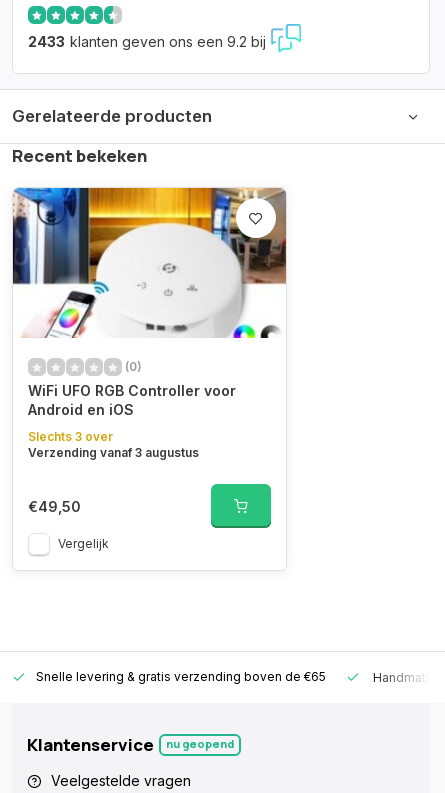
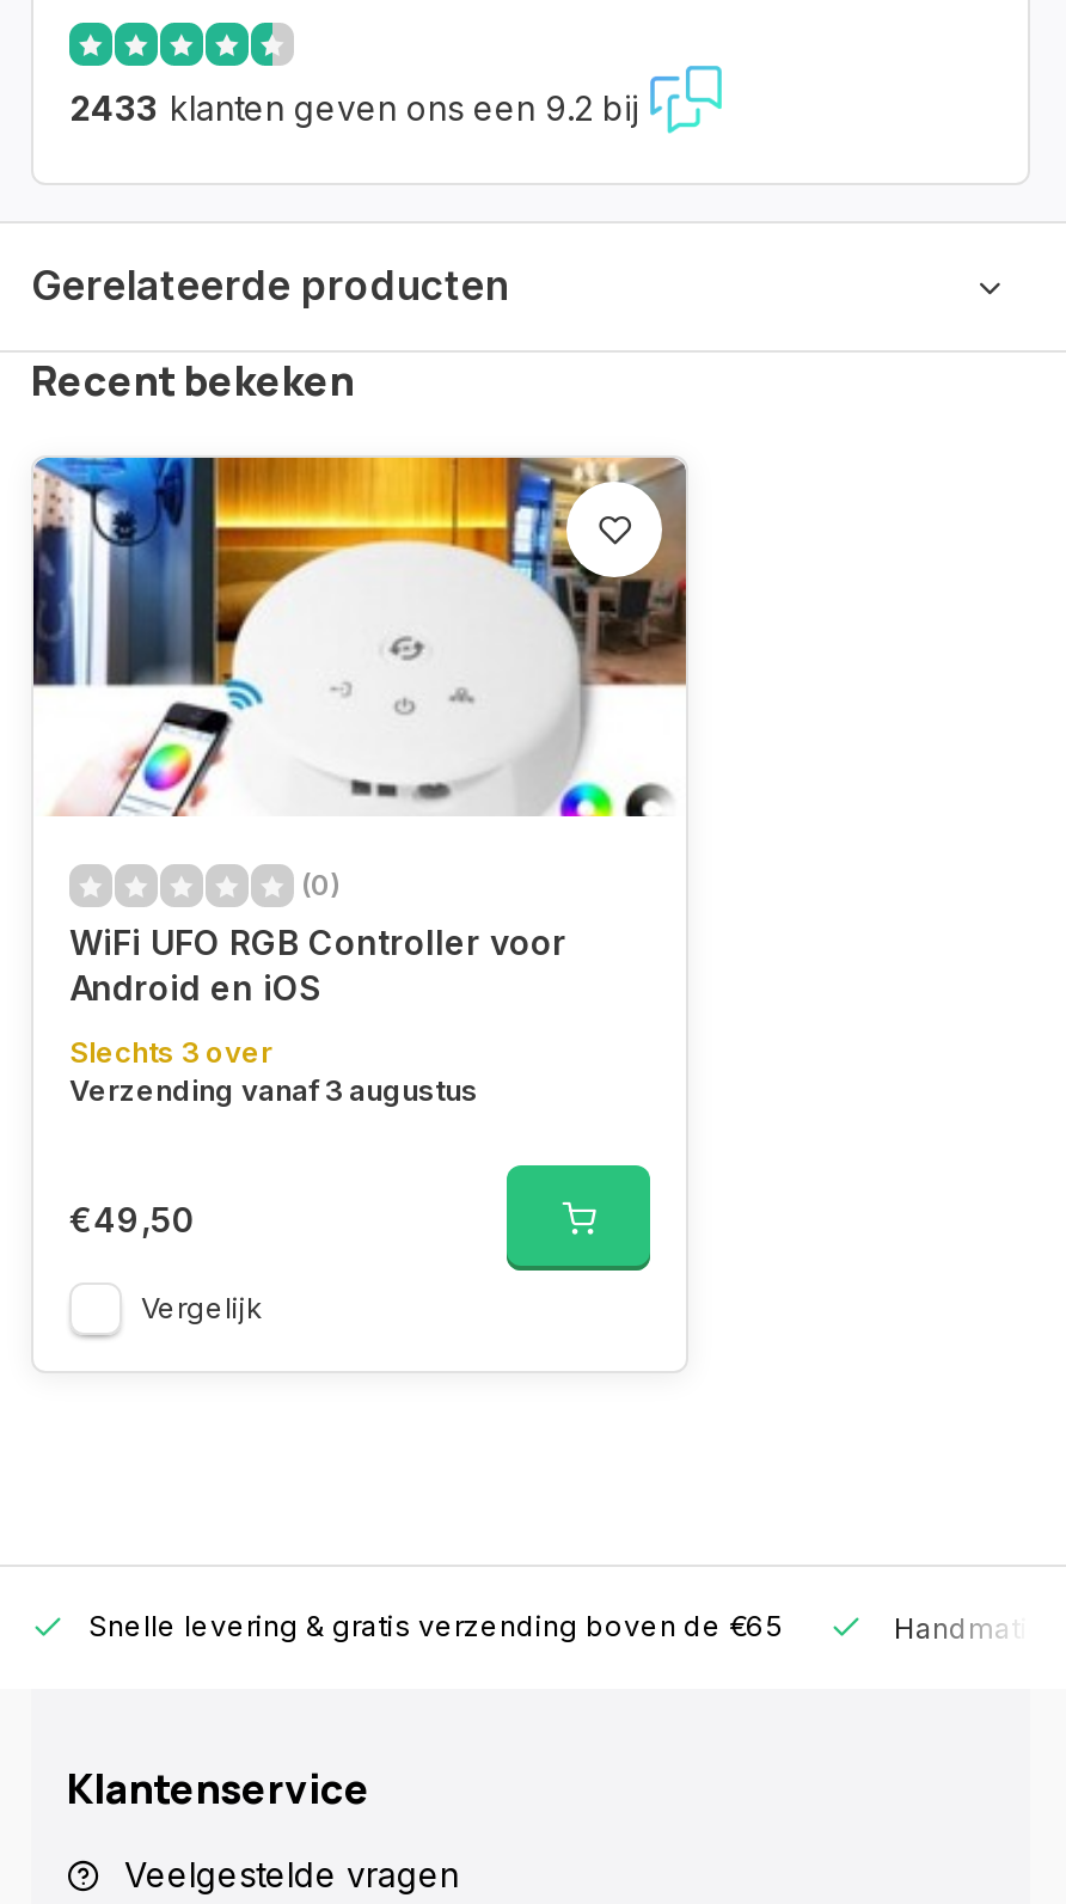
[166,735,234,750] nu geopend -> none

